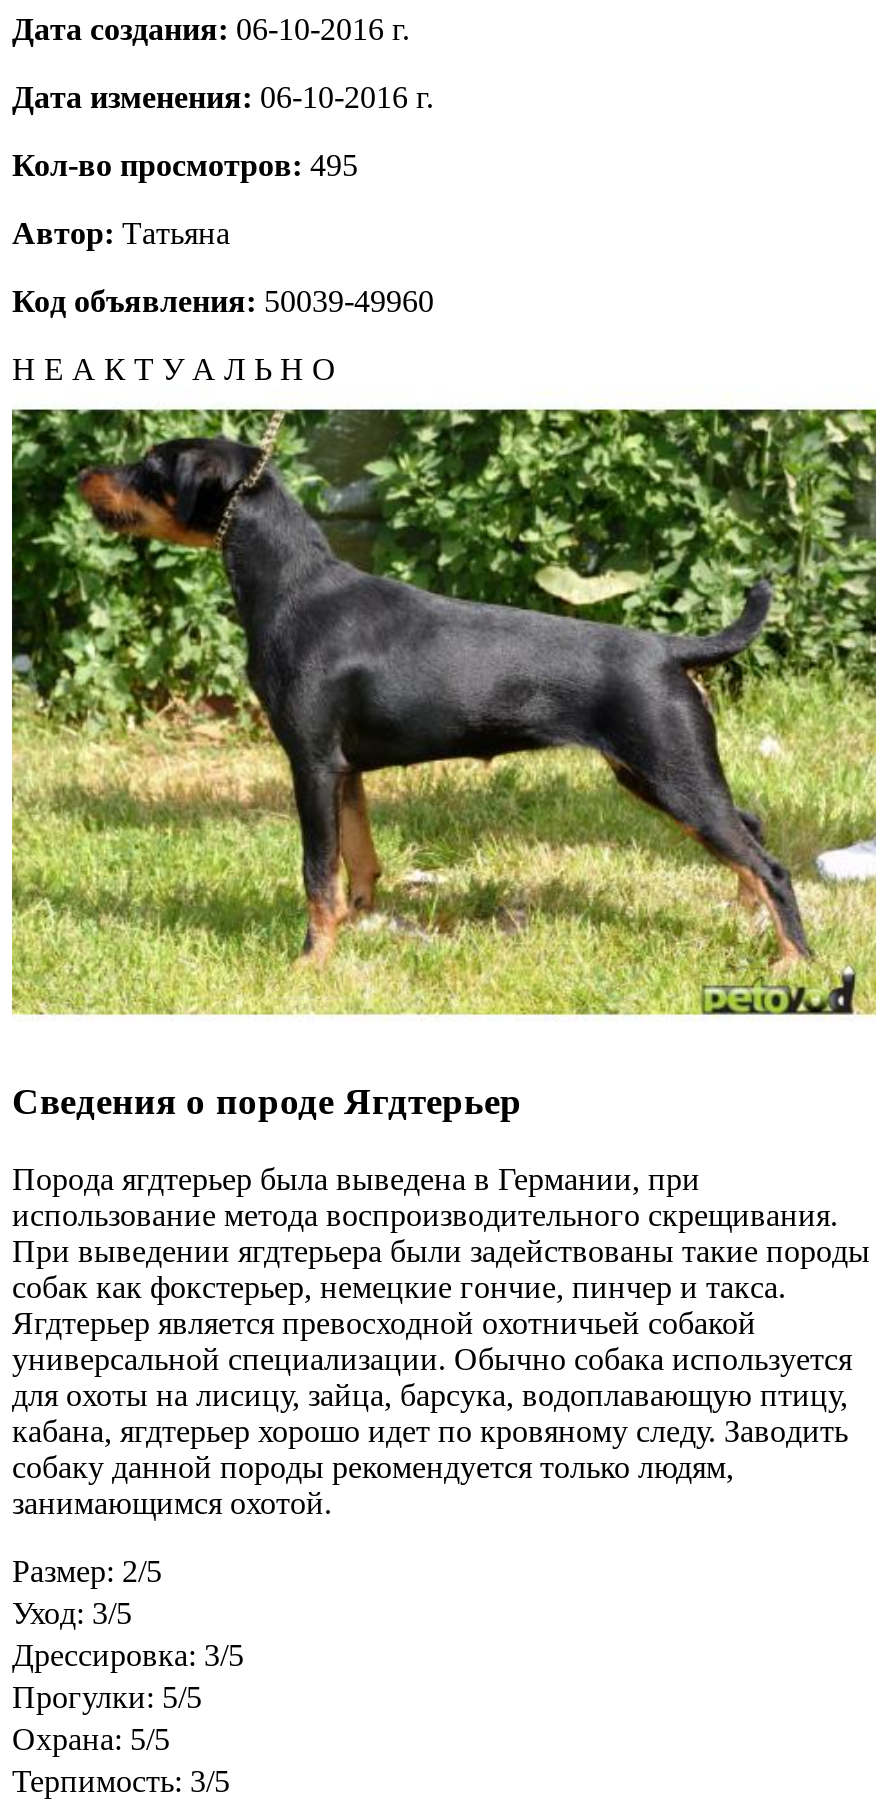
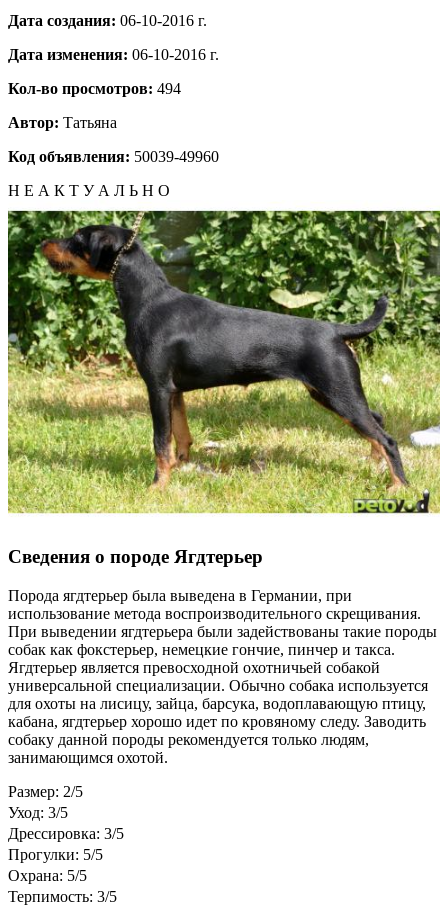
[12,147,358,181] Кол-во просмотров: 495 -> [8,80,181,97] Кол-во просмотров: 494

